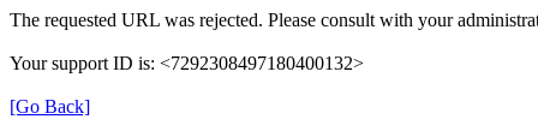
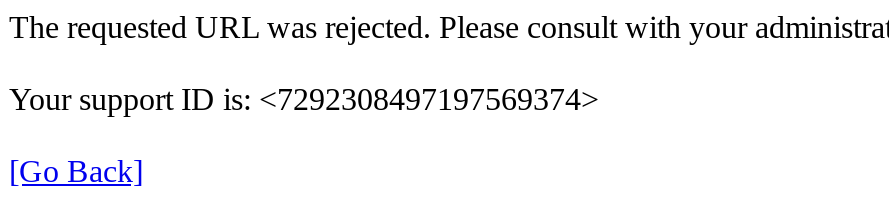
[10,53,364,73] Your support ID is: <7292308497180400132> -> [9,82,599,116] Your support ID is: <7292308497197569374>

